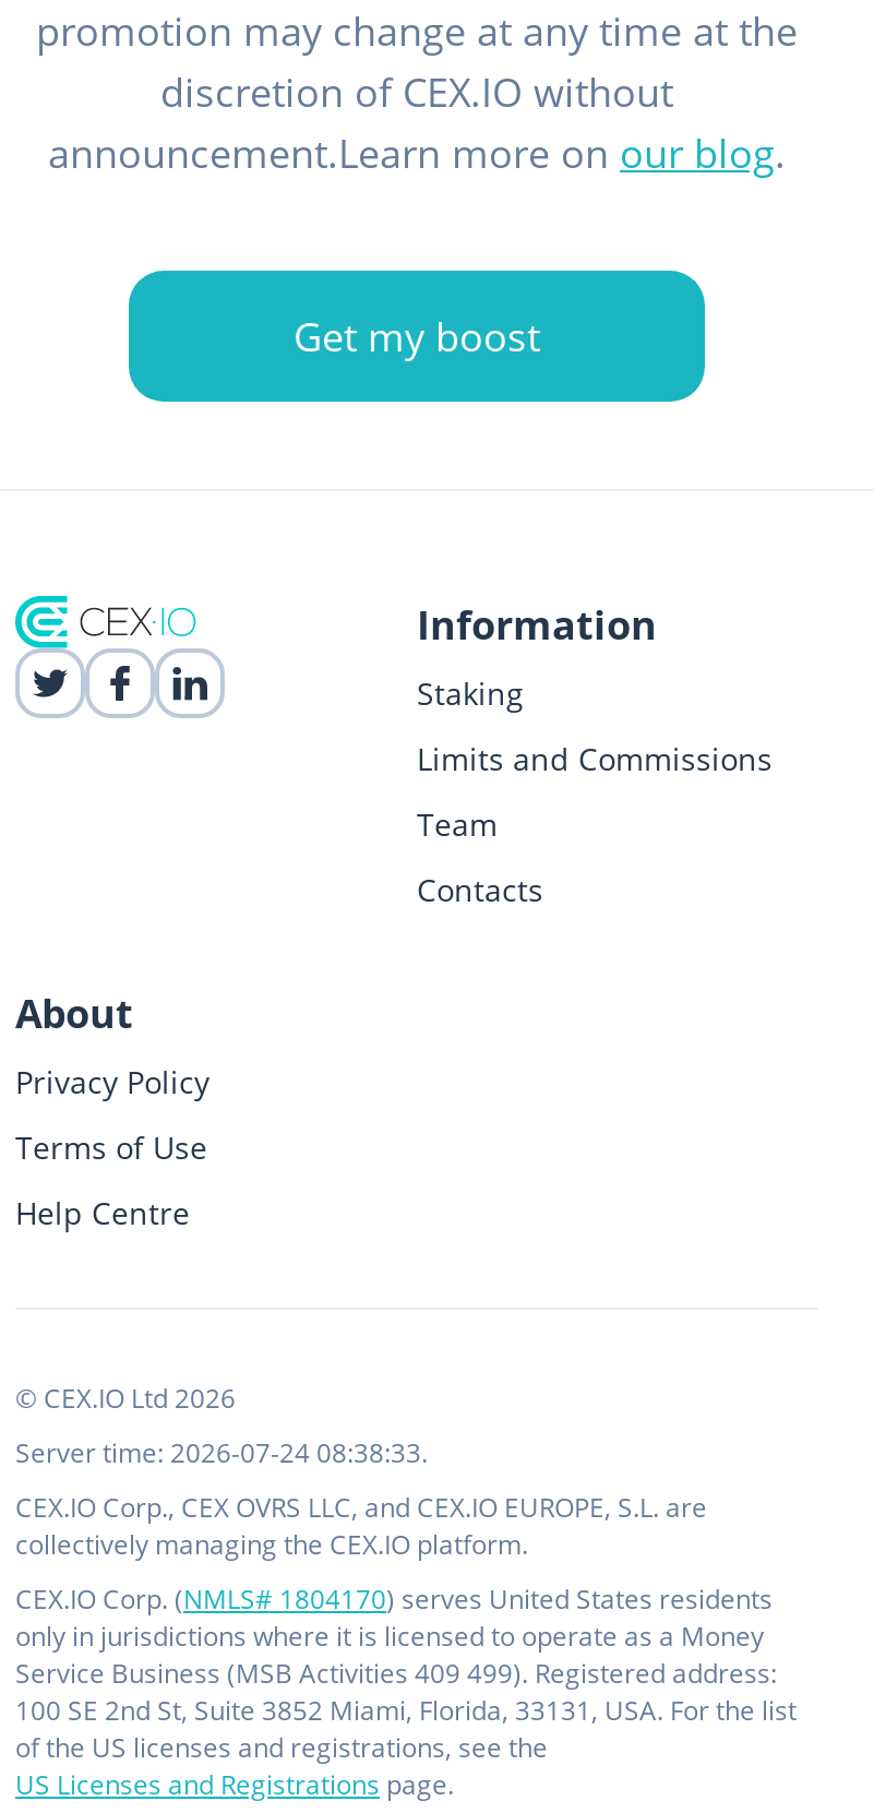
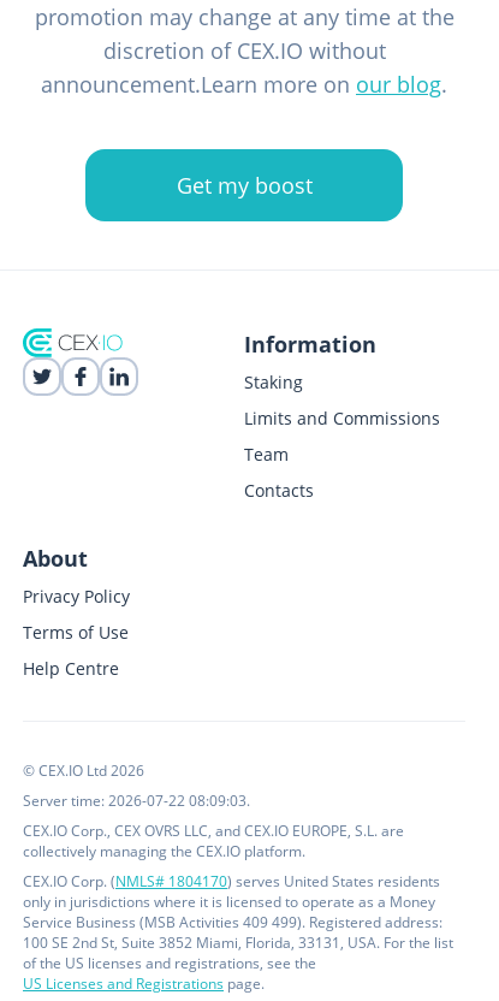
[15,1435,428,1472] Server time: 2026-07-24 08:38:33. -> [23,791,250,811] Server time: 2026-07-22 08:09:03.

